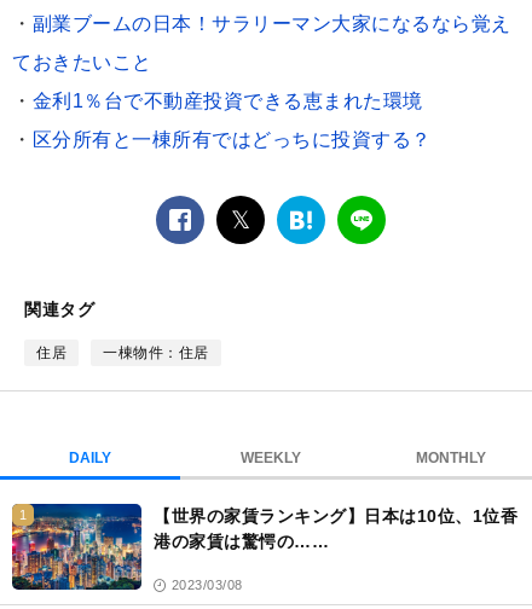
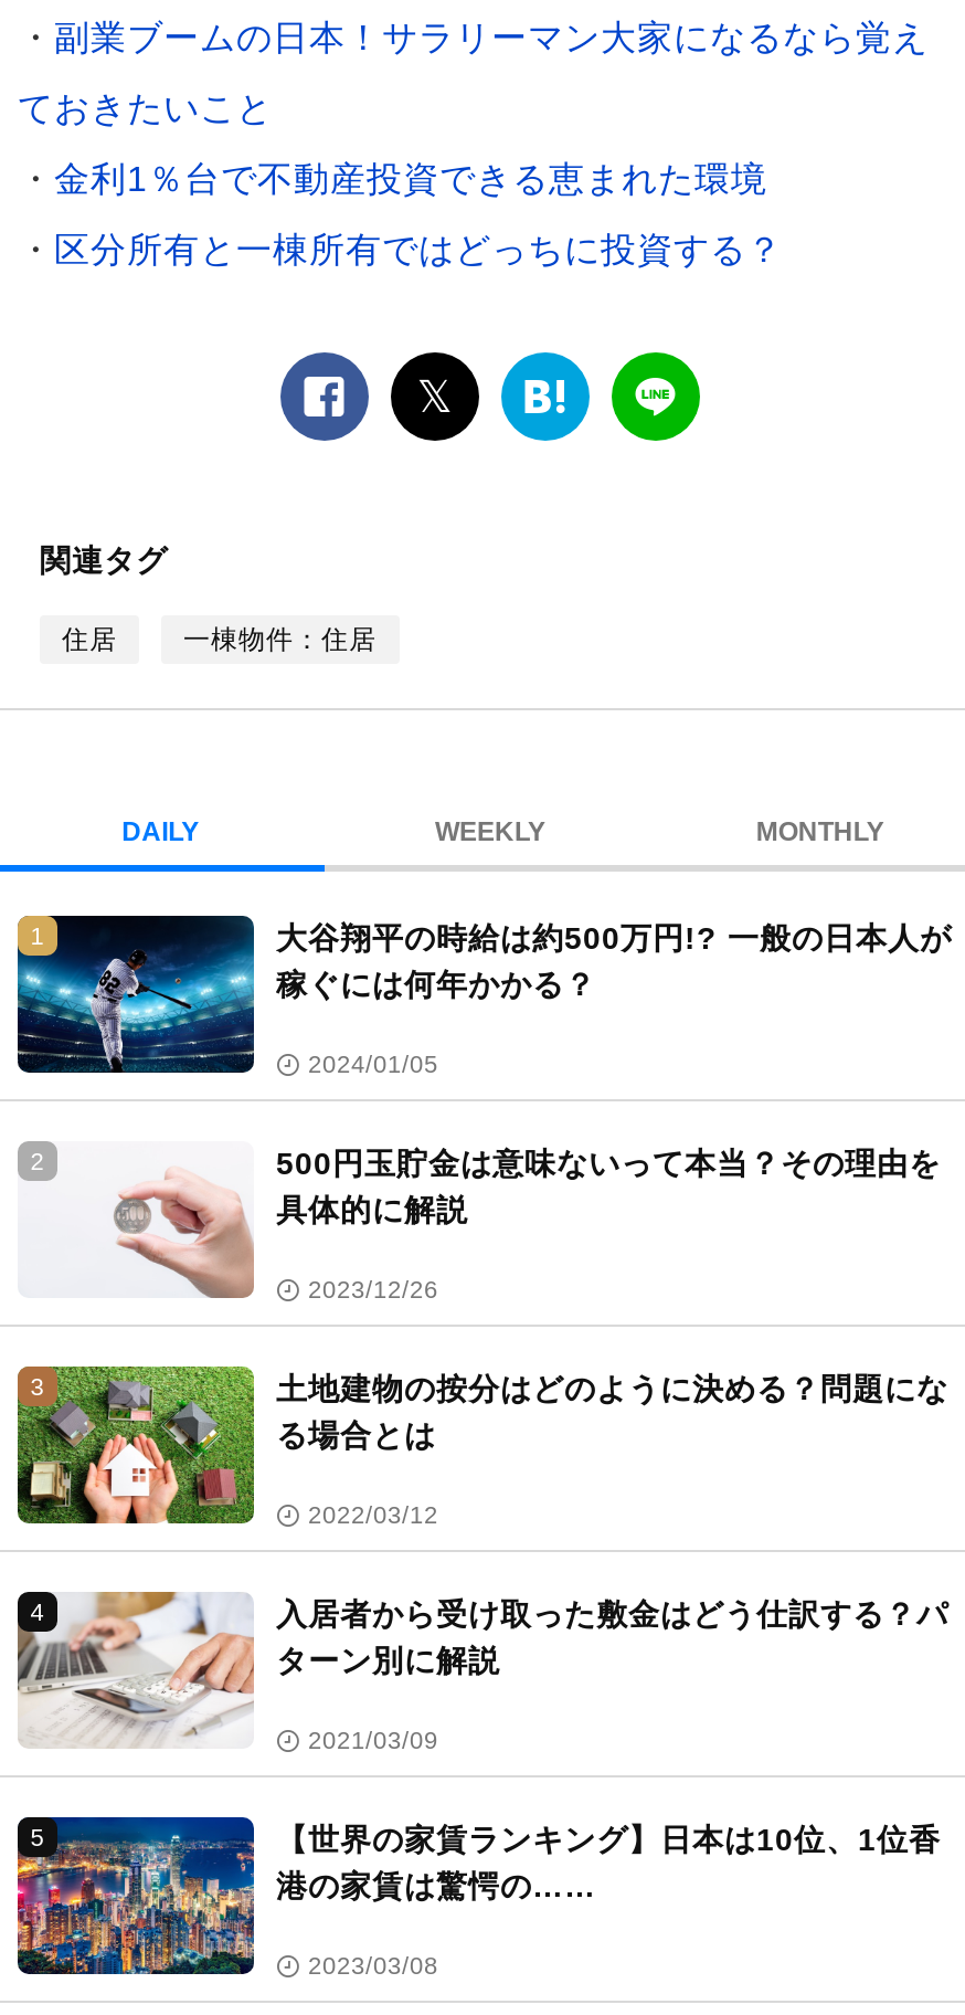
none -> [15,914,952,1076] [image] | 大谷翔平の時給は約500万円!? 一般の日本人が | 稼ぐには何年かかる？ | 2024/01/05
none -> [15,1364,948,1527] [image] | 3 | 土地建物の按分はどのように決める？問題にな | る場合とは | 2022/03/12
none -> [15,1590,948,1752] [image] | 4 | 入居者から受け取った敷金はどう仕訳する？パ | ターン別に解説 | 2021/03/09
none -> [30,1144,941,1301] [image] | 2 | 500円玉貯金は意味ないって本当？その理由を | 具体的に解説 | 2023/12/26
none -> [30,1823,45,1849] 5

